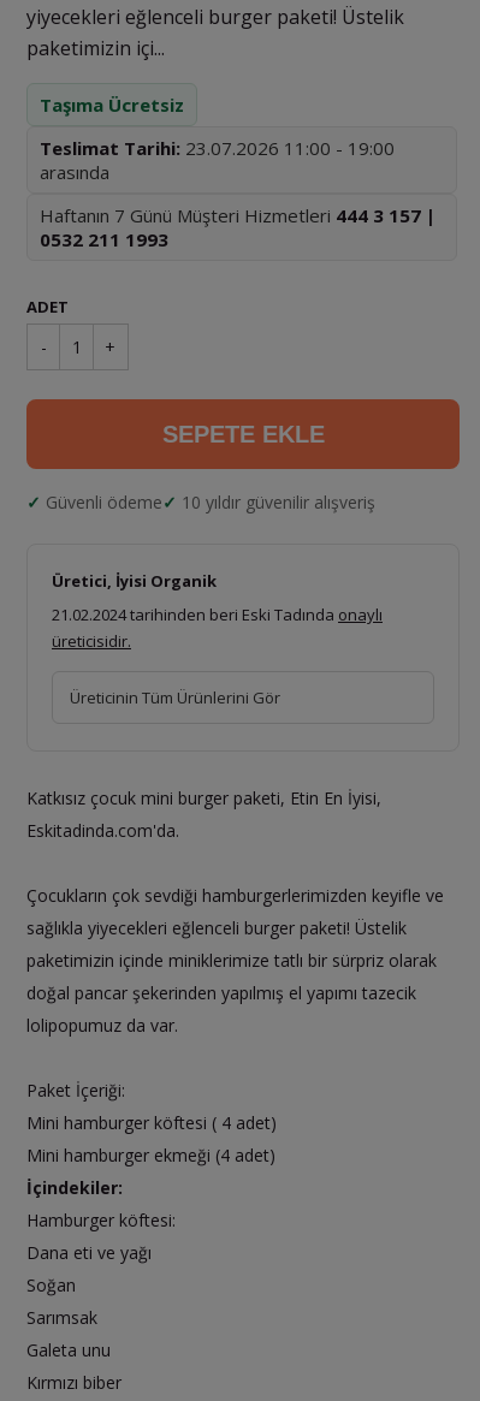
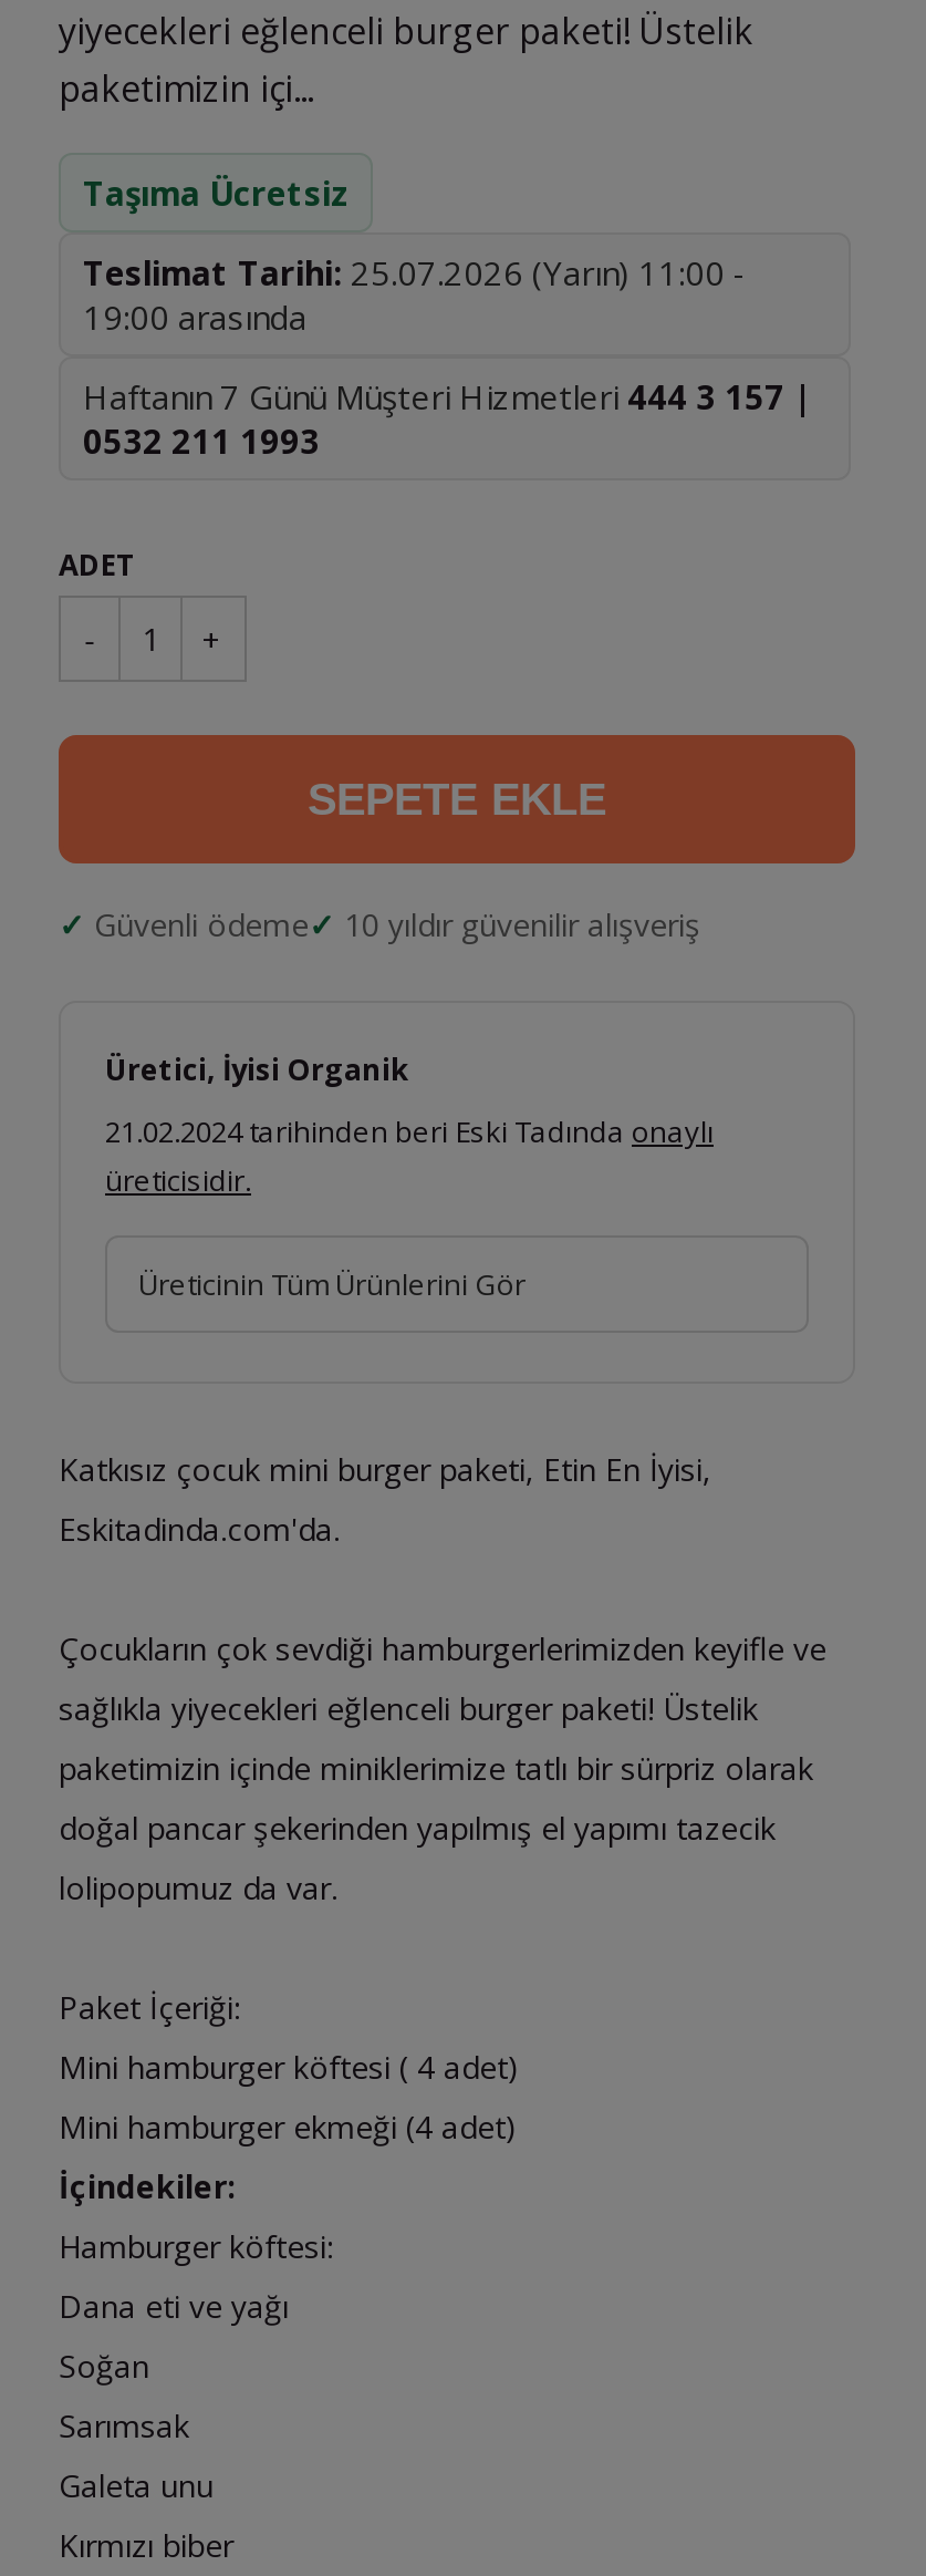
[40,136,395,184] Teslimat Tarihi: 23.07.2026 11:00 - 19:00 | arasında -> [83,250,747,339] Teslimat Tarihi: 25.07.2026 (Yarın) 11:00 - | 19:00 arasında

